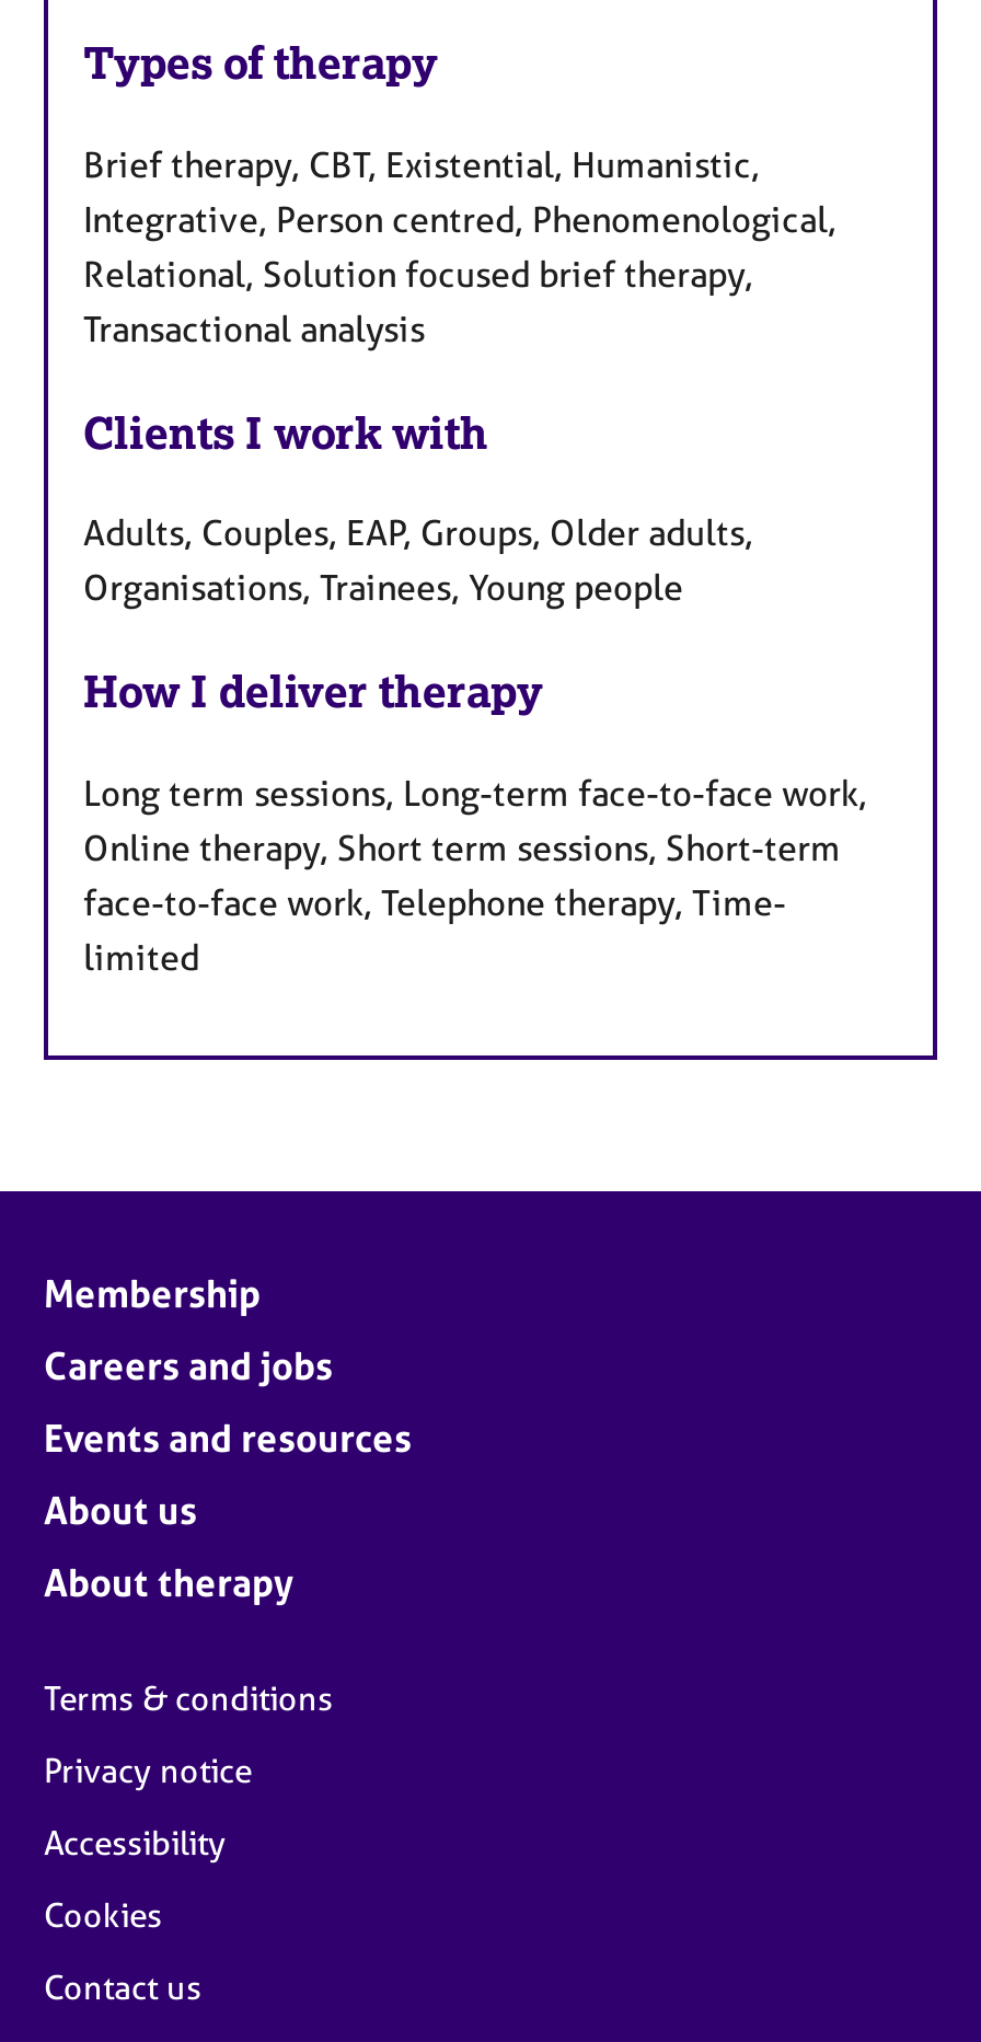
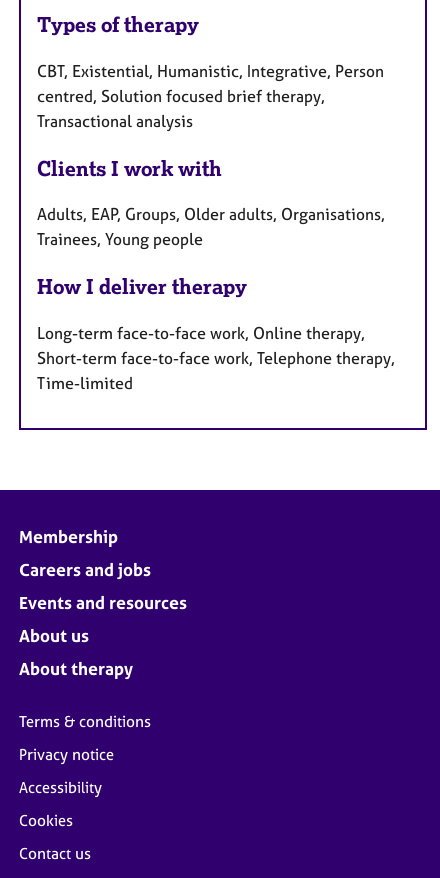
[83,142,836,295] Brief therapy, CBT, Existential, Humanistic, | Integrative, Person centred, Phenomenological, | Relational, Solution focused brief therapy, -> [37,61,384,106] CBT, Existential, Humanistic, Integrative, Person | centred, Solution focused brief therapy,
[83,511,753,610] Adults, Couples, EAP, Groups, Older adults, | Organisations, Trainees, Young people -> [37,204,385,249] Adults, EAP, Groups, Older adults, Organisations, | Trainees, Young people
[83,771,867,979] Long term sessions, Long-term face-to-face work, | Online therapy, Short term sessions, Short-term | face-to-face work, Telephone therapy, Time- | limited -> [37,323,395,393] Long-term face-to-face work, Online therapy, | Short-term face-to-face work, Telephone therapy, | Time-limited

